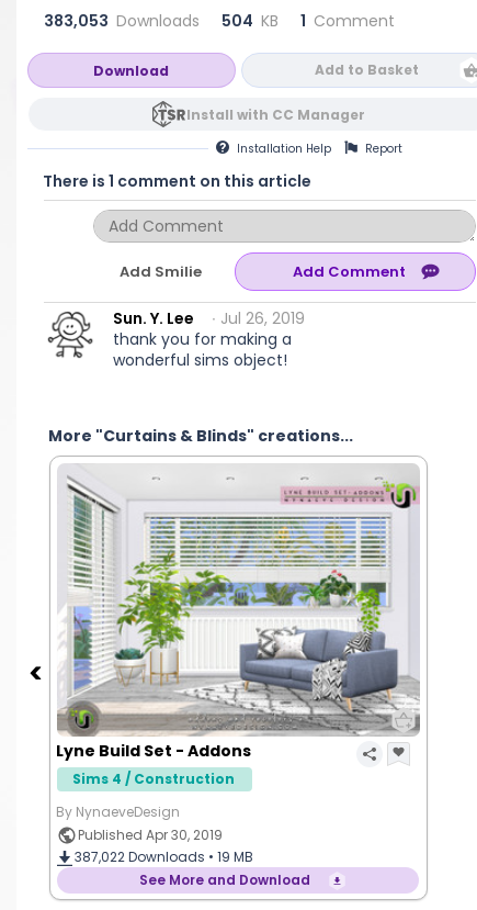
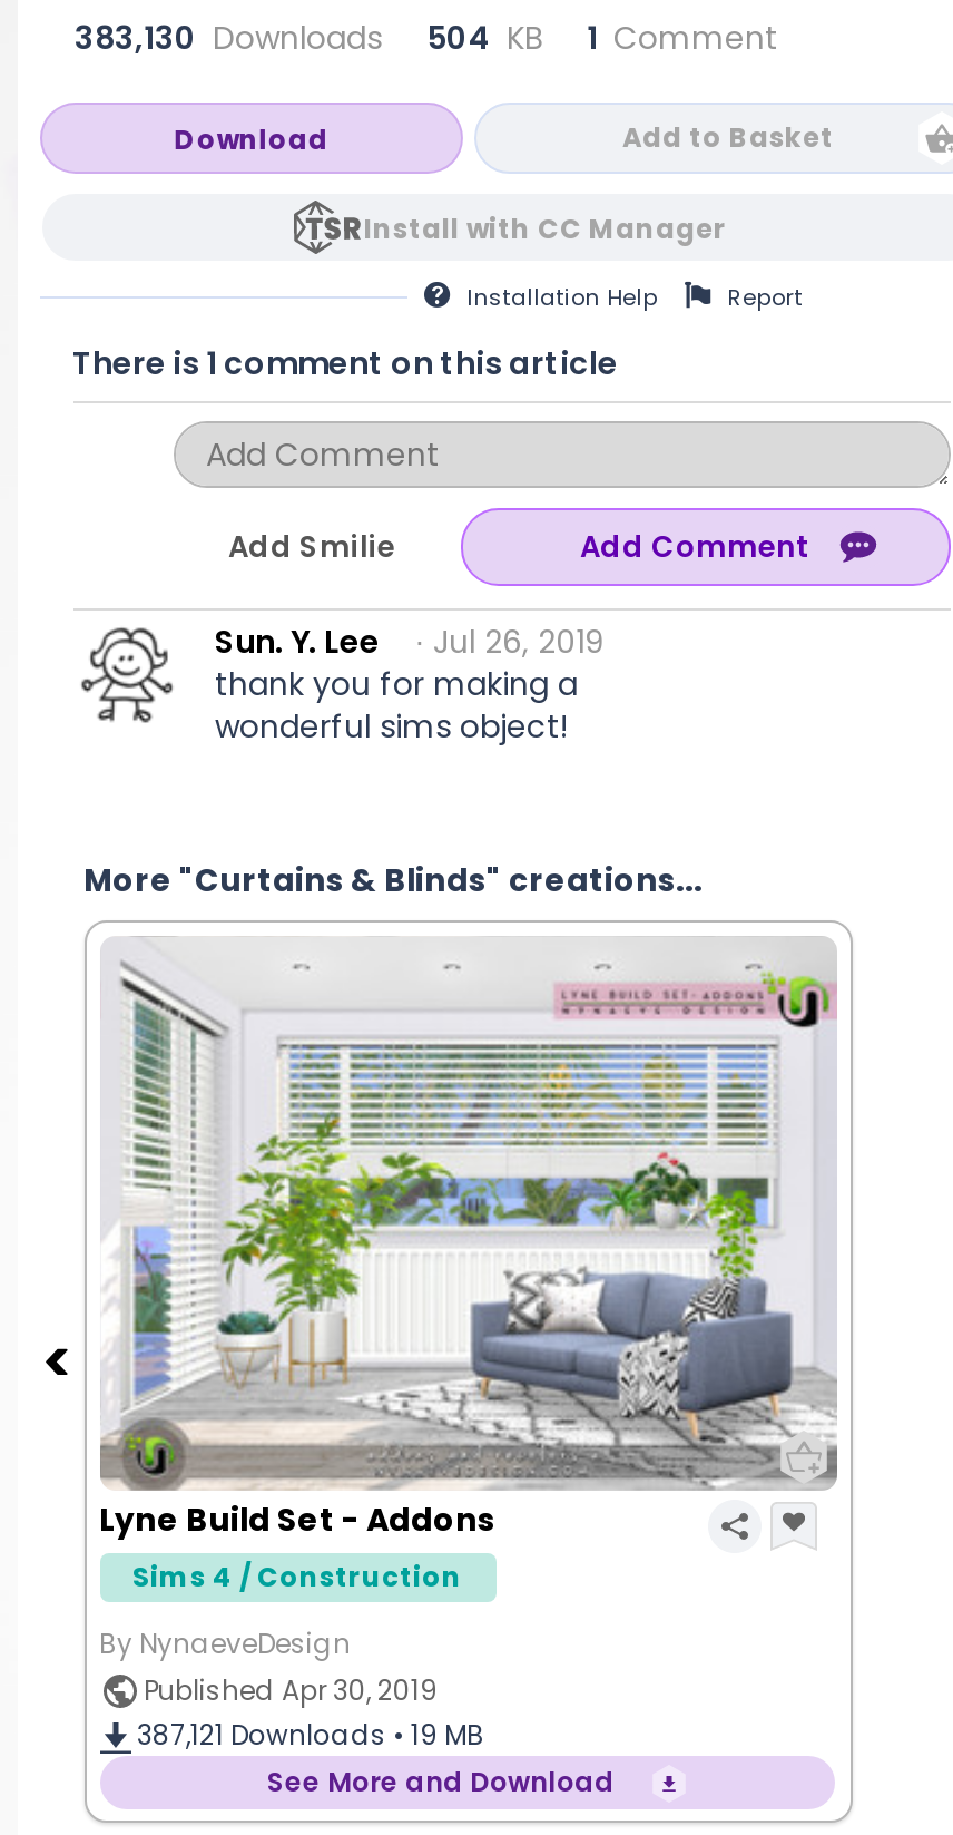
[44,10,395,32] 383,053 Downloads 504 KB 1 Comment -> [75,15,778,60] 383,130 Downloads 504 KB 1 Comment
[75,847,254,866] 387,022 Downloads • 19 MB -> [137,1715,484,1753] 387,121 Downloads • 19 MB

